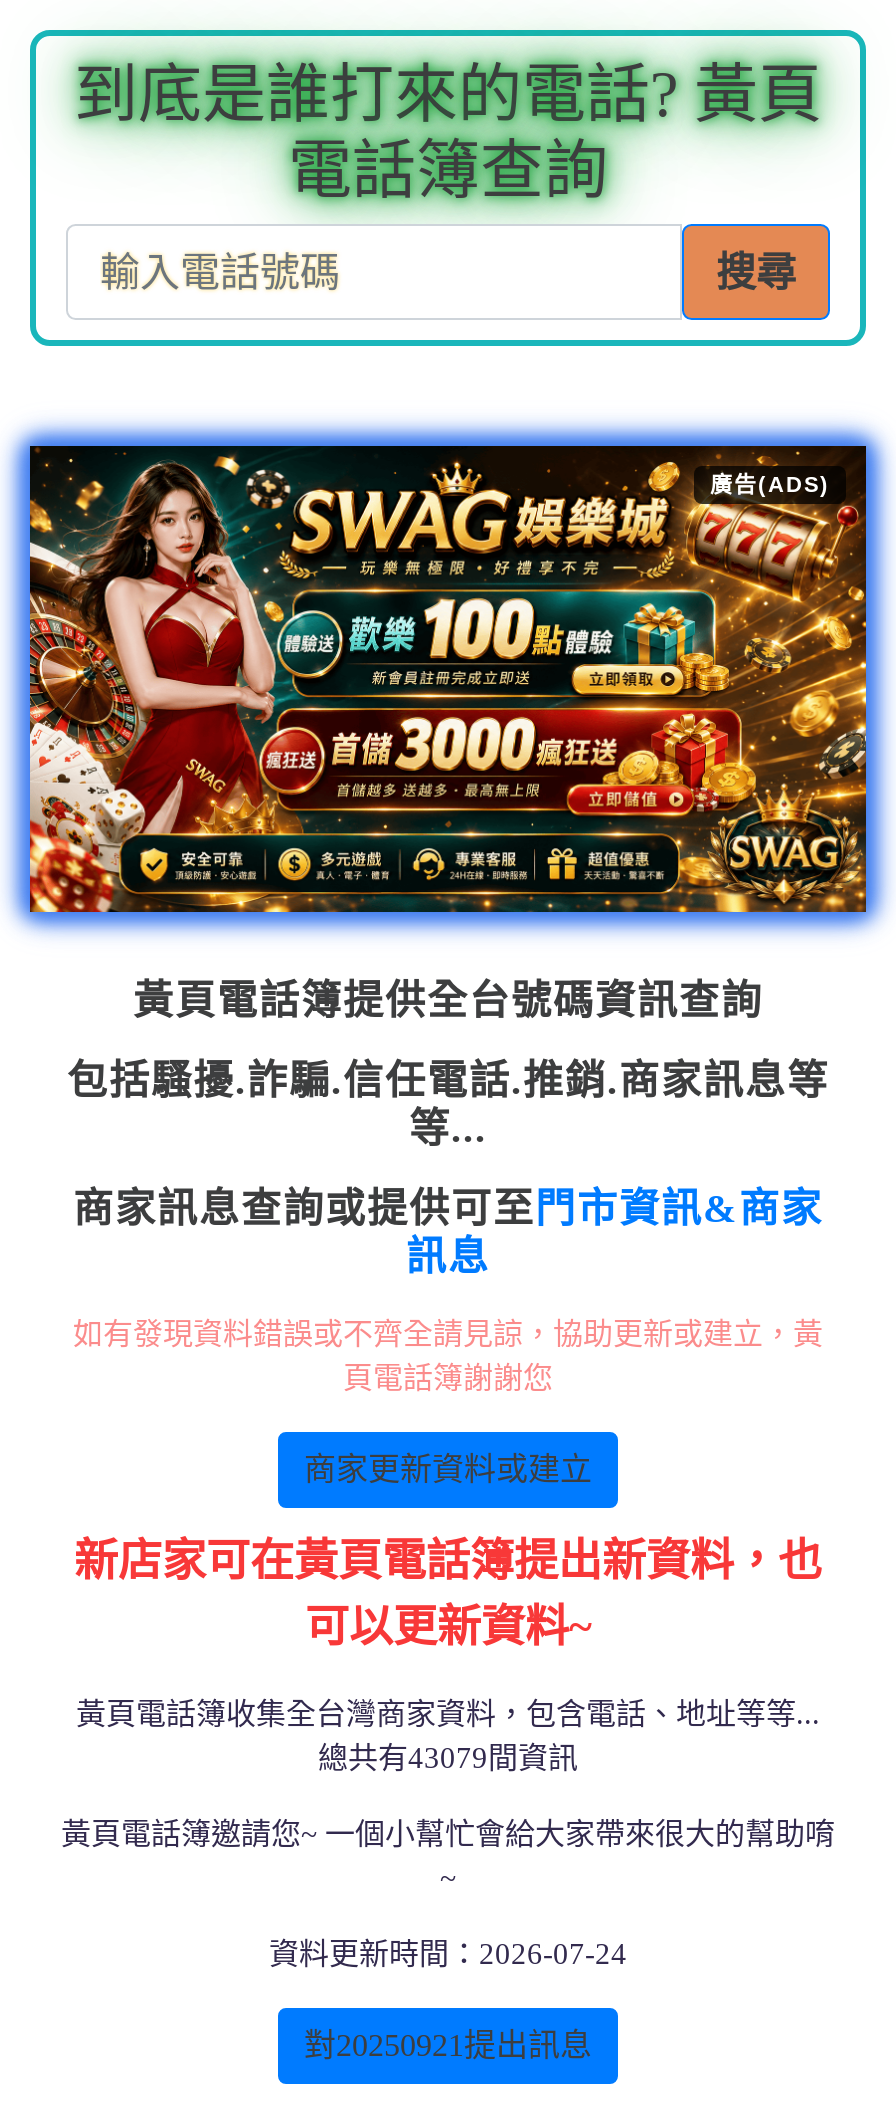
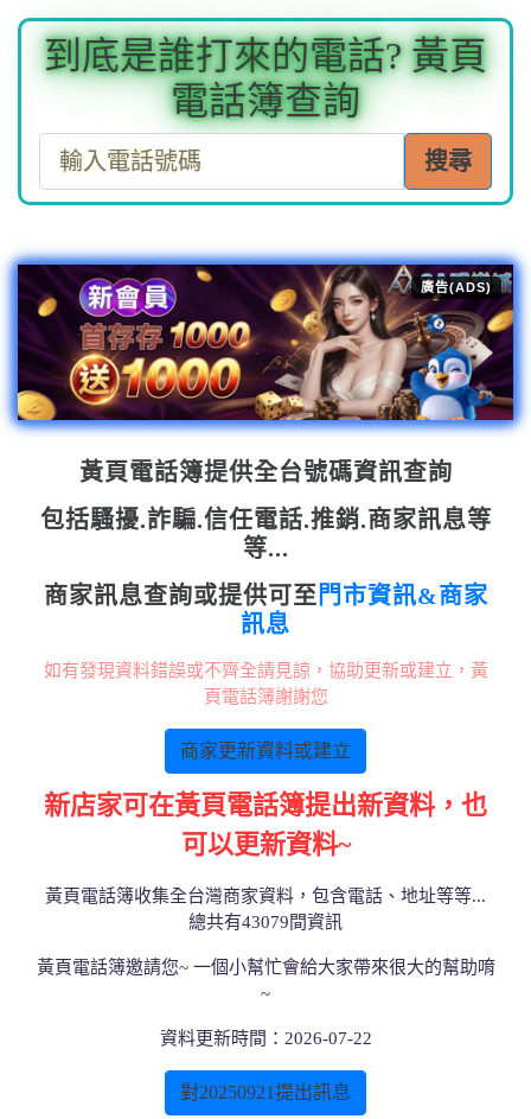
[28,446,868,914] [image] -> [17,263,514,421] [image]
[269,1937,627,1969] 資料更新時間：2026-07-24 -> [159,1029,372,1048] 資料更新時間：2026-07-22

